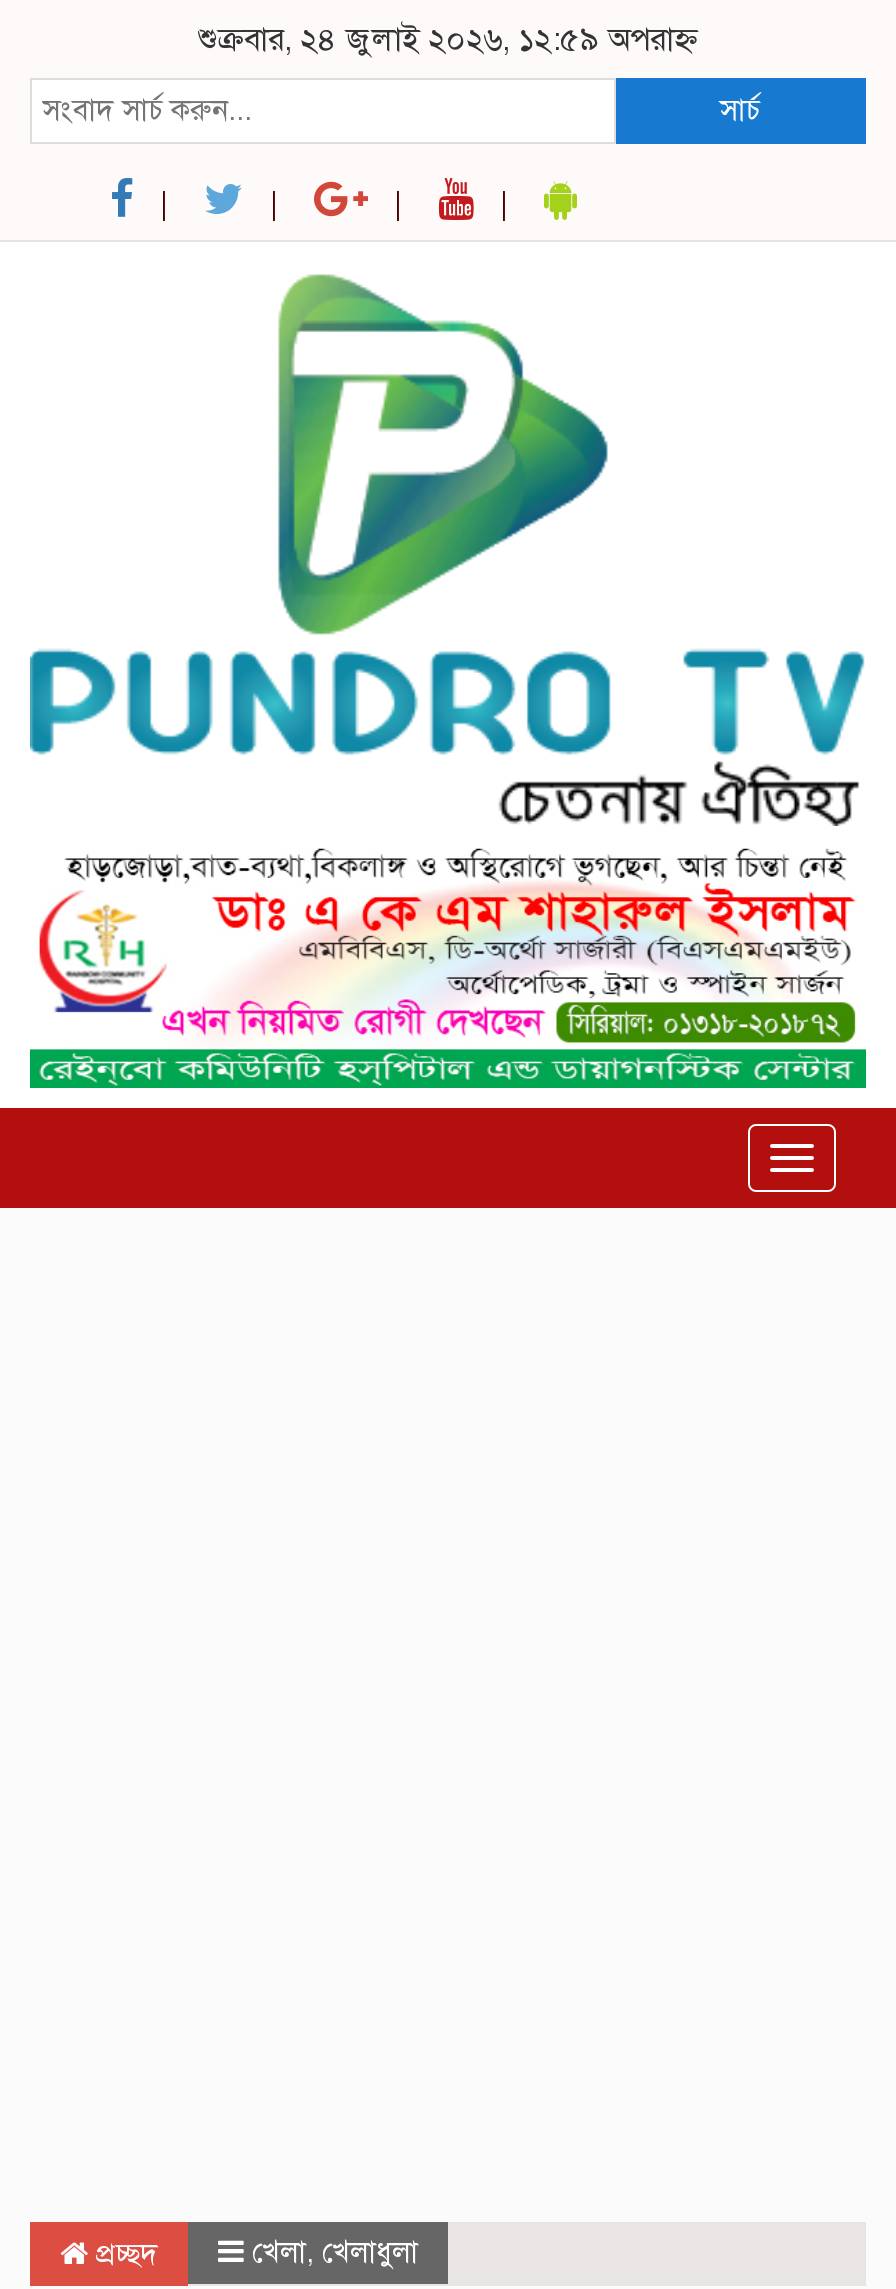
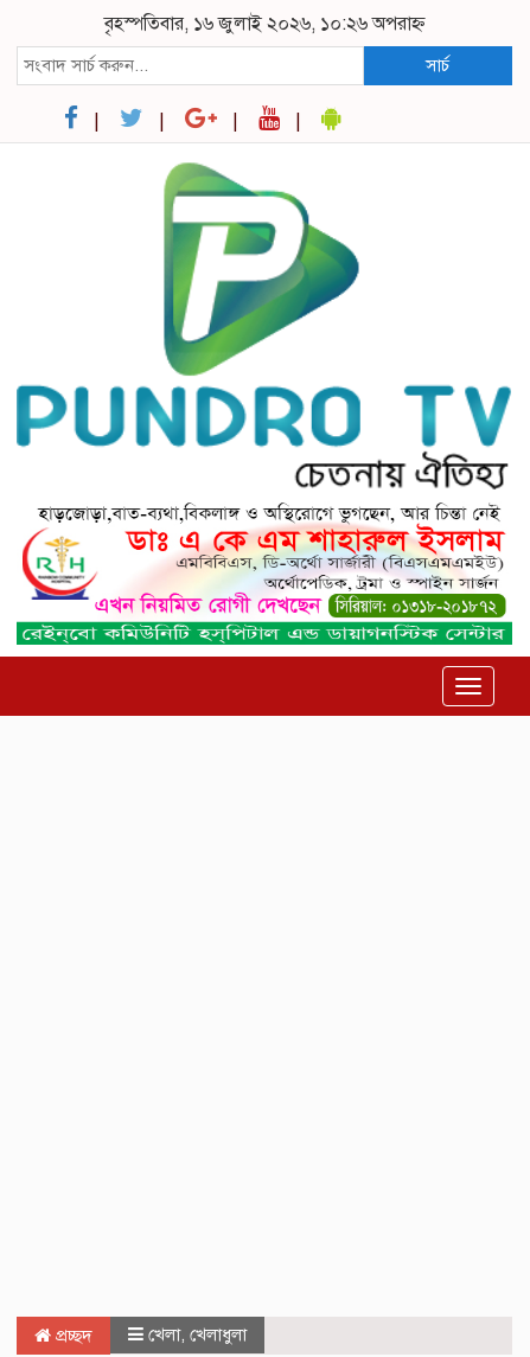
[198,20,698,60] শুক্রবার, ২৪ জুলাই ২০২৬, ১২:৫৯ অপরাহ্ন -> [104,12,425,36] বৃহস্পতিবার, ১৬ জুলাই ২০২৬, ১০:২৬ অপরাহ্ন

